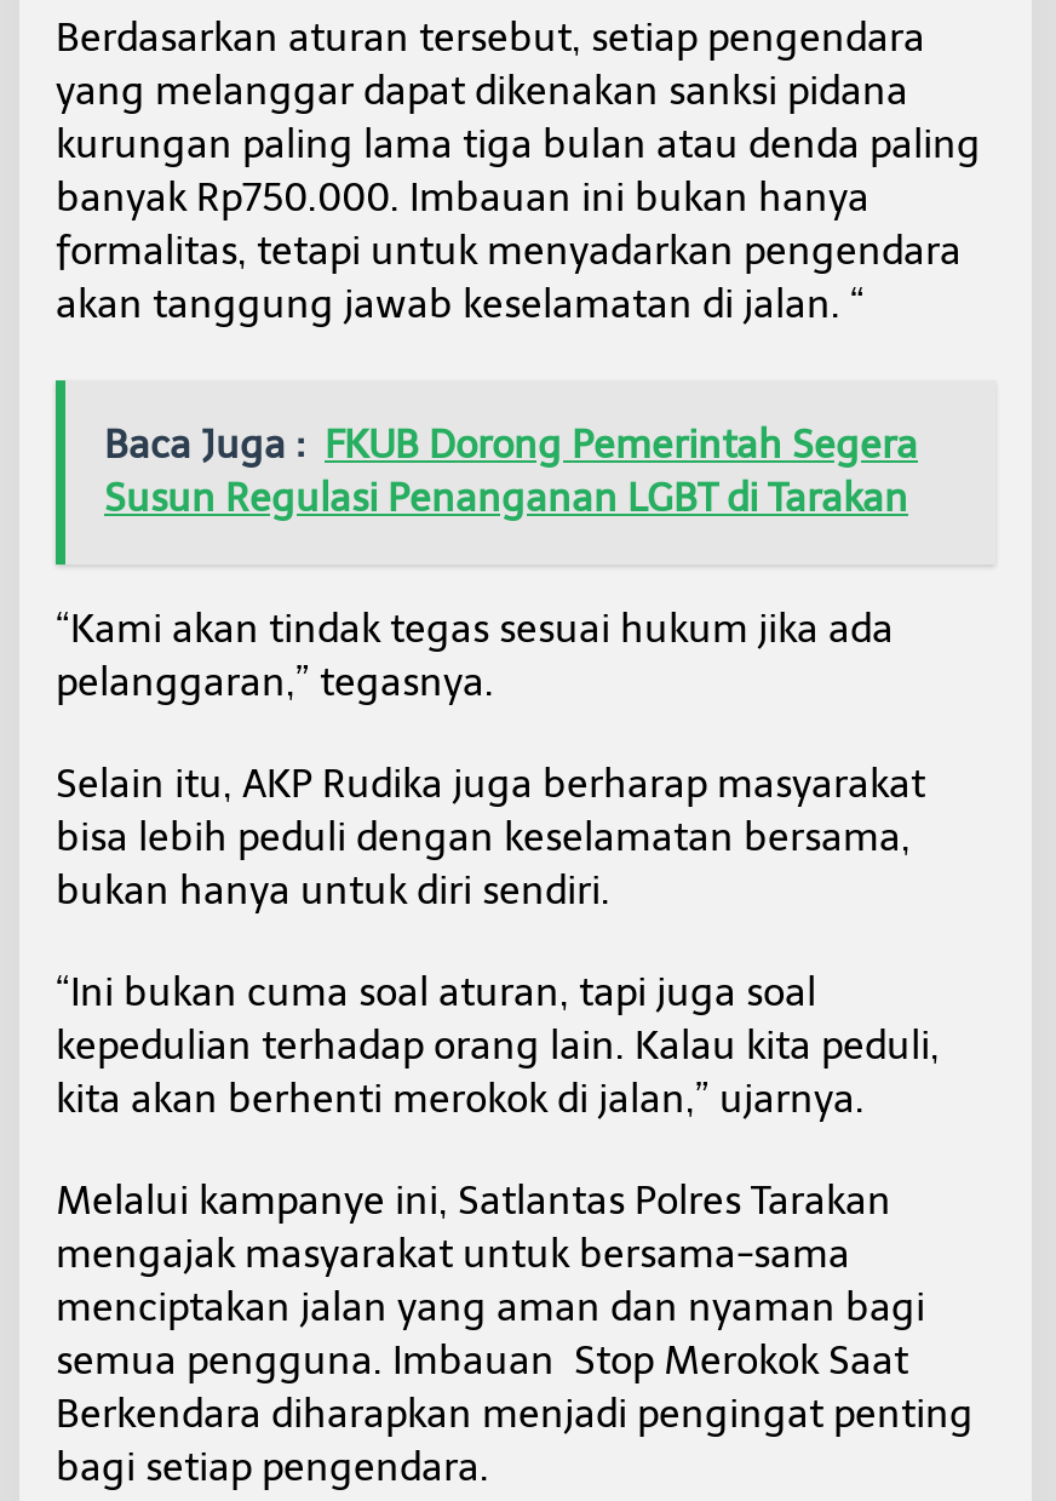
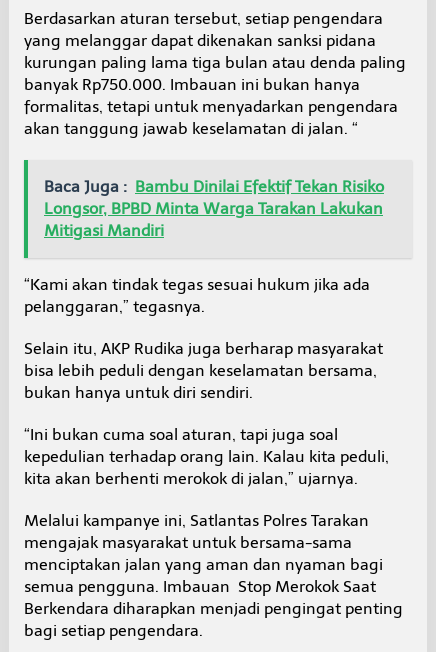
[104,423,918,522] Baca Juga : FKUB Dorong Pemerintah Segera | Susun Regulasi Penanganan LGBT di Tarakan -> [44,177,384,240] Baca Juga : Bambu Dinilai Efektif Tekan Risiko | Longsor, BPBD Minta Warga Tarakan Lakukan | Mitigasi Mandiri

